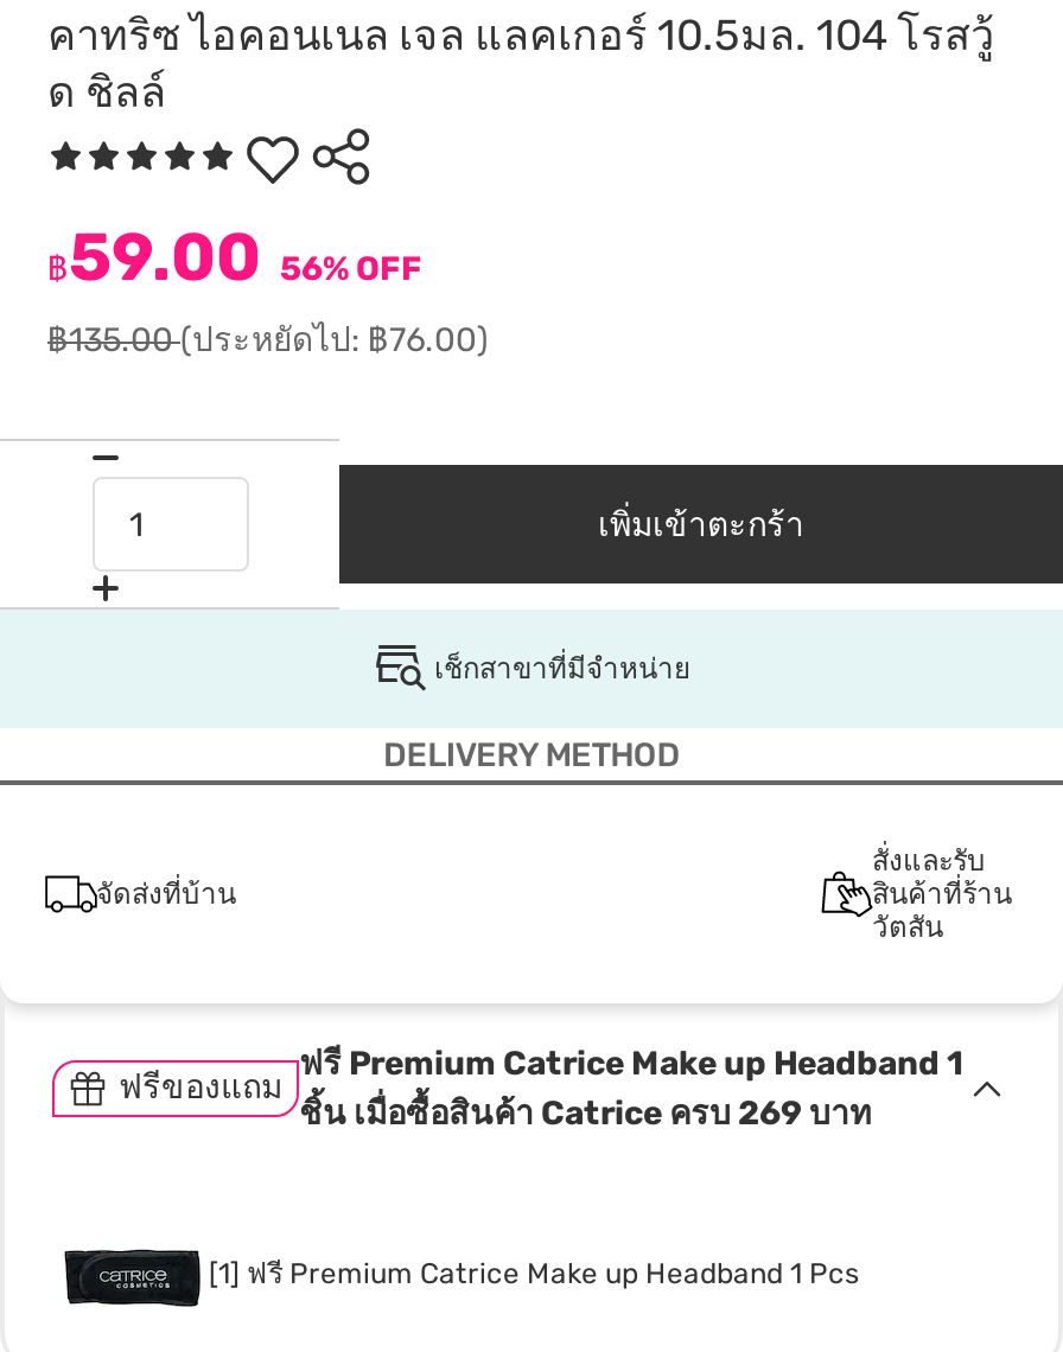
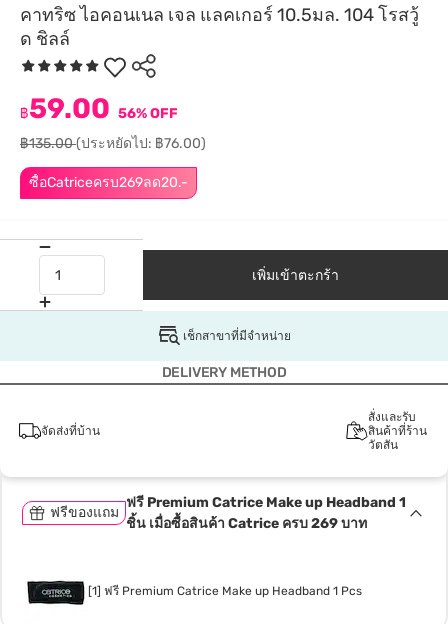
none -> [29,174,188,191] ซื้อCatriceครบ269ลด20.-

